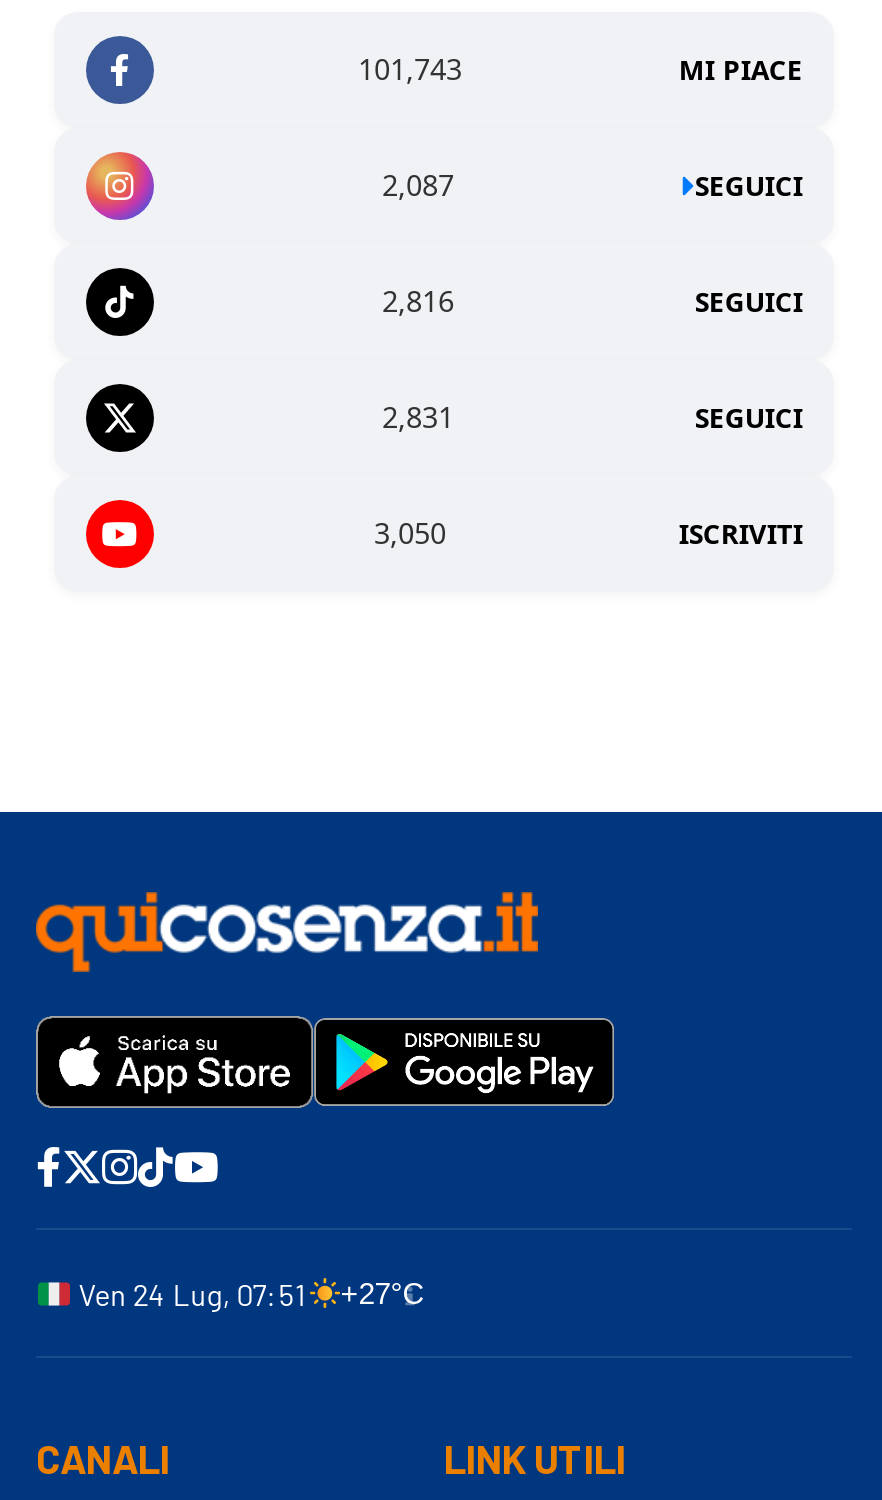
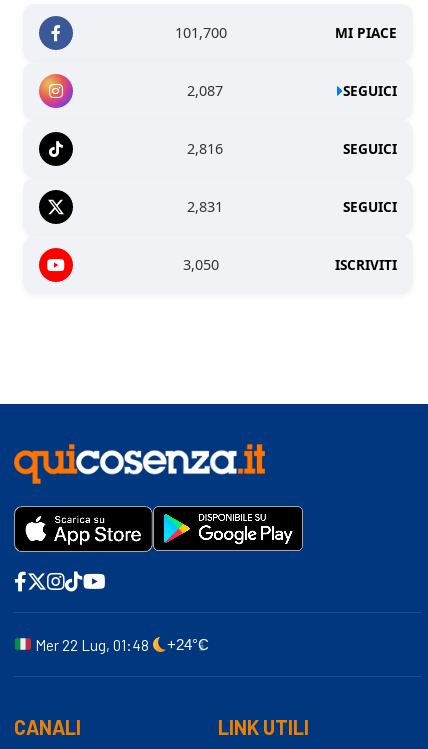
[358,50,462,88] 101,743 -> [175,22,227,41] 101,700
[78,1276,424,1312] Ven 24 Lug, 07:51 | +27°C -> [35,635,209,653] Mer 22 Lug, 01:48 | +24°C

